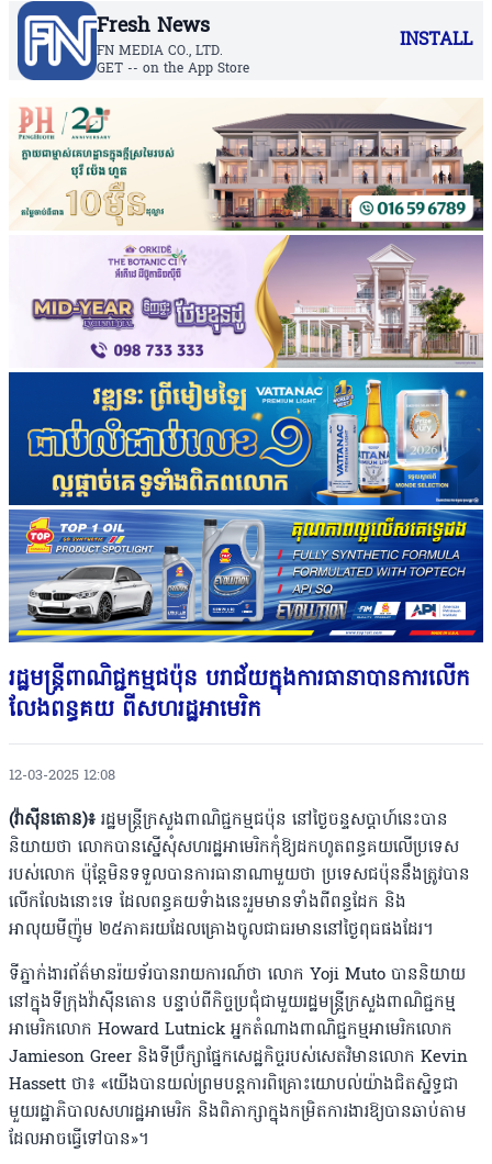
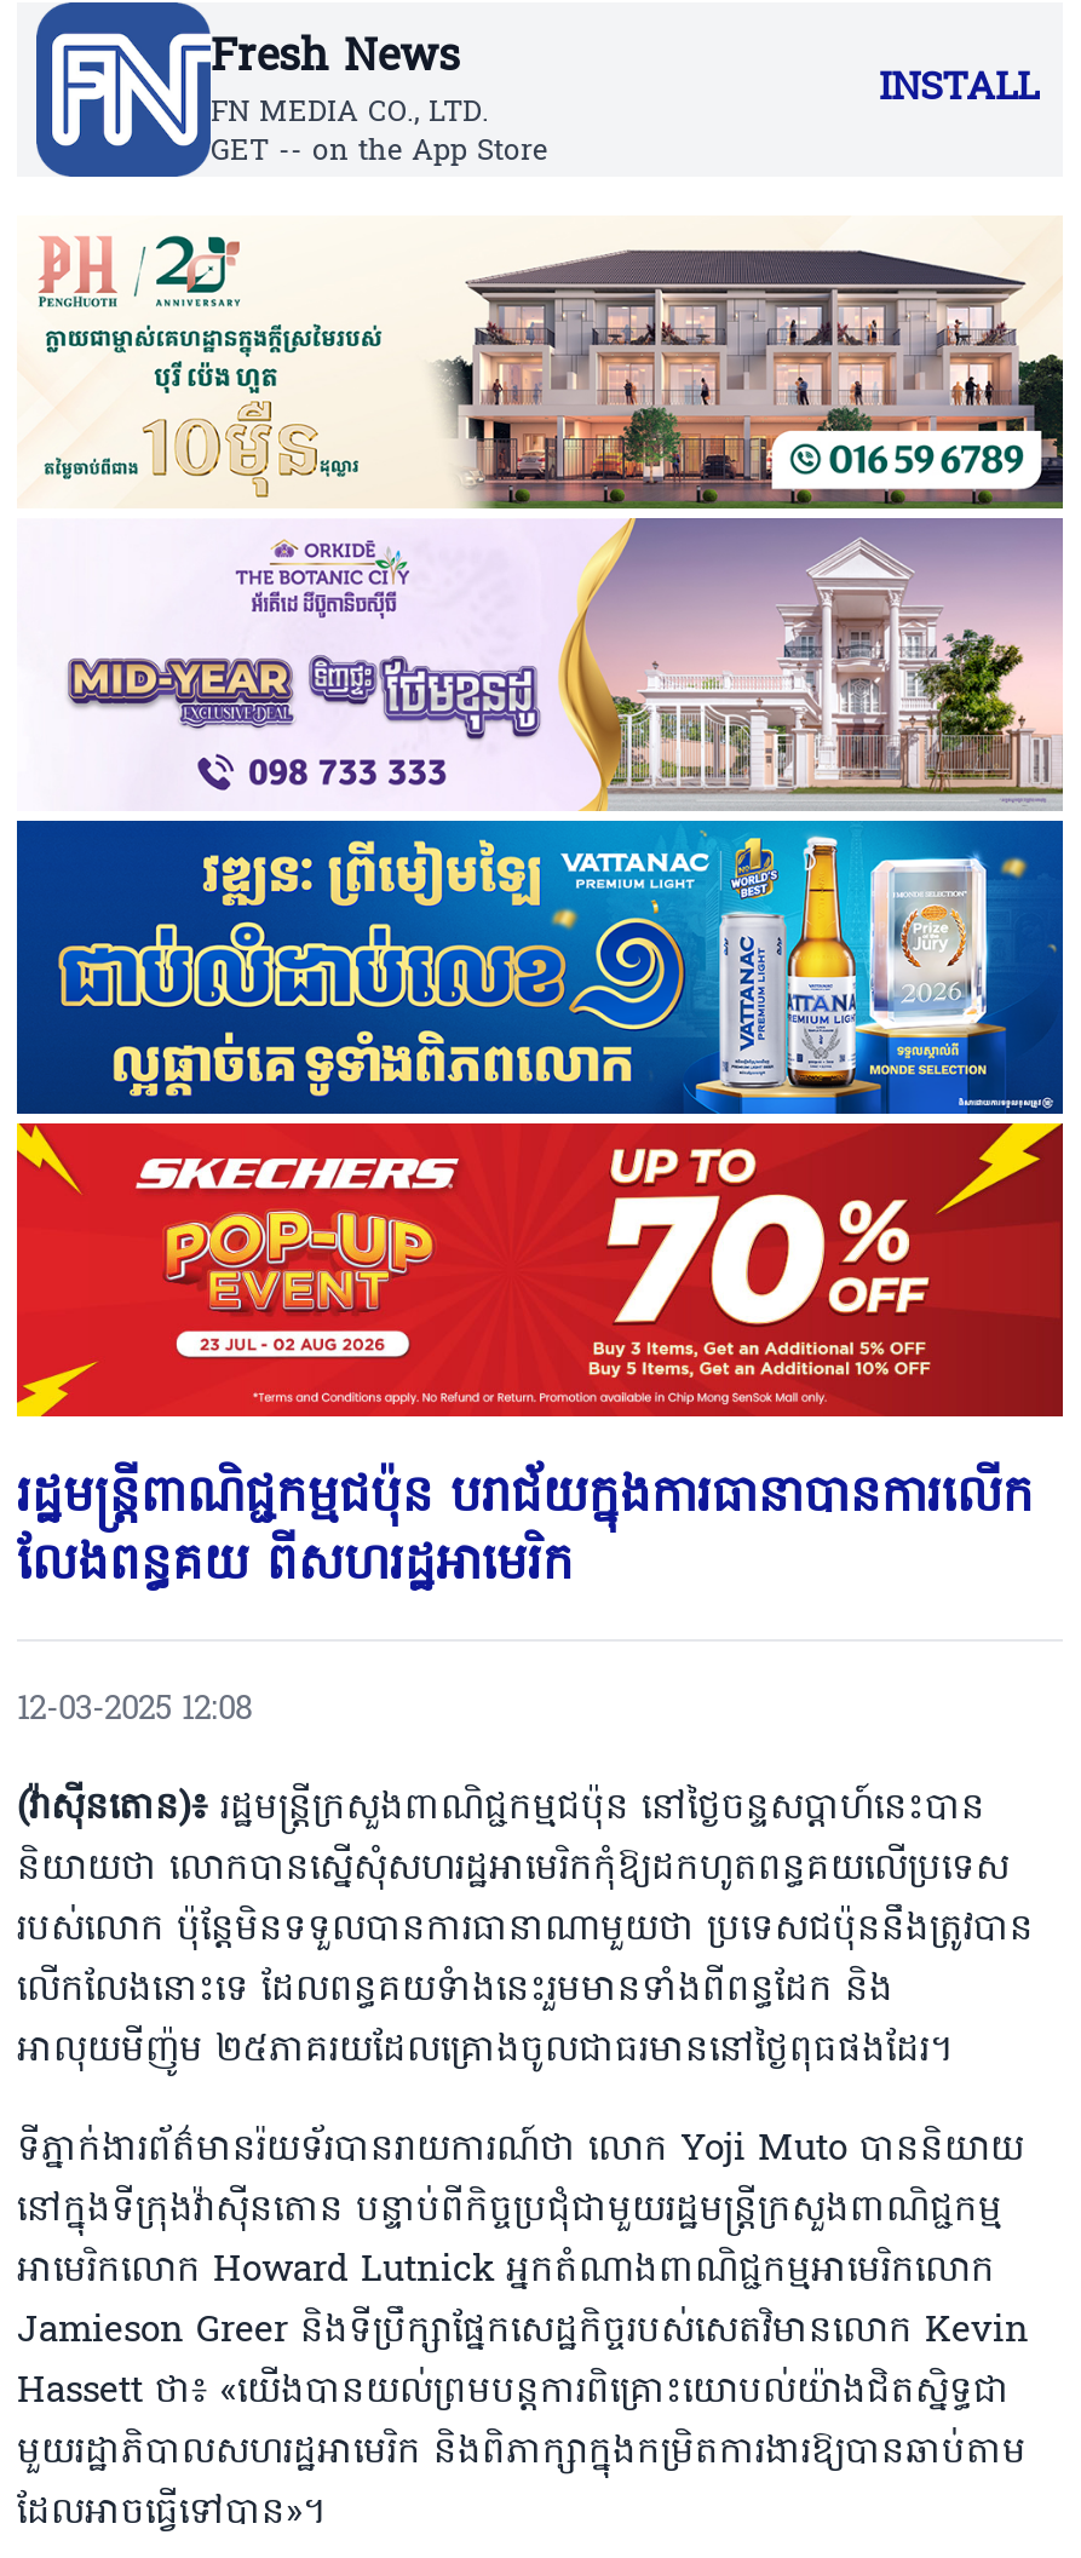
[8,508,484,643] [image] -> [15,1121,1065,1419] [image]

